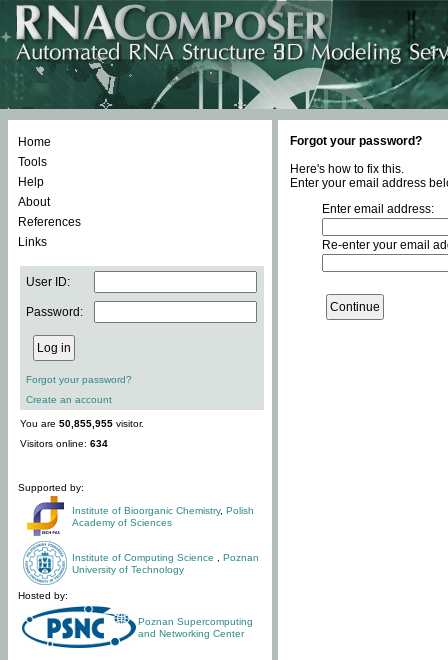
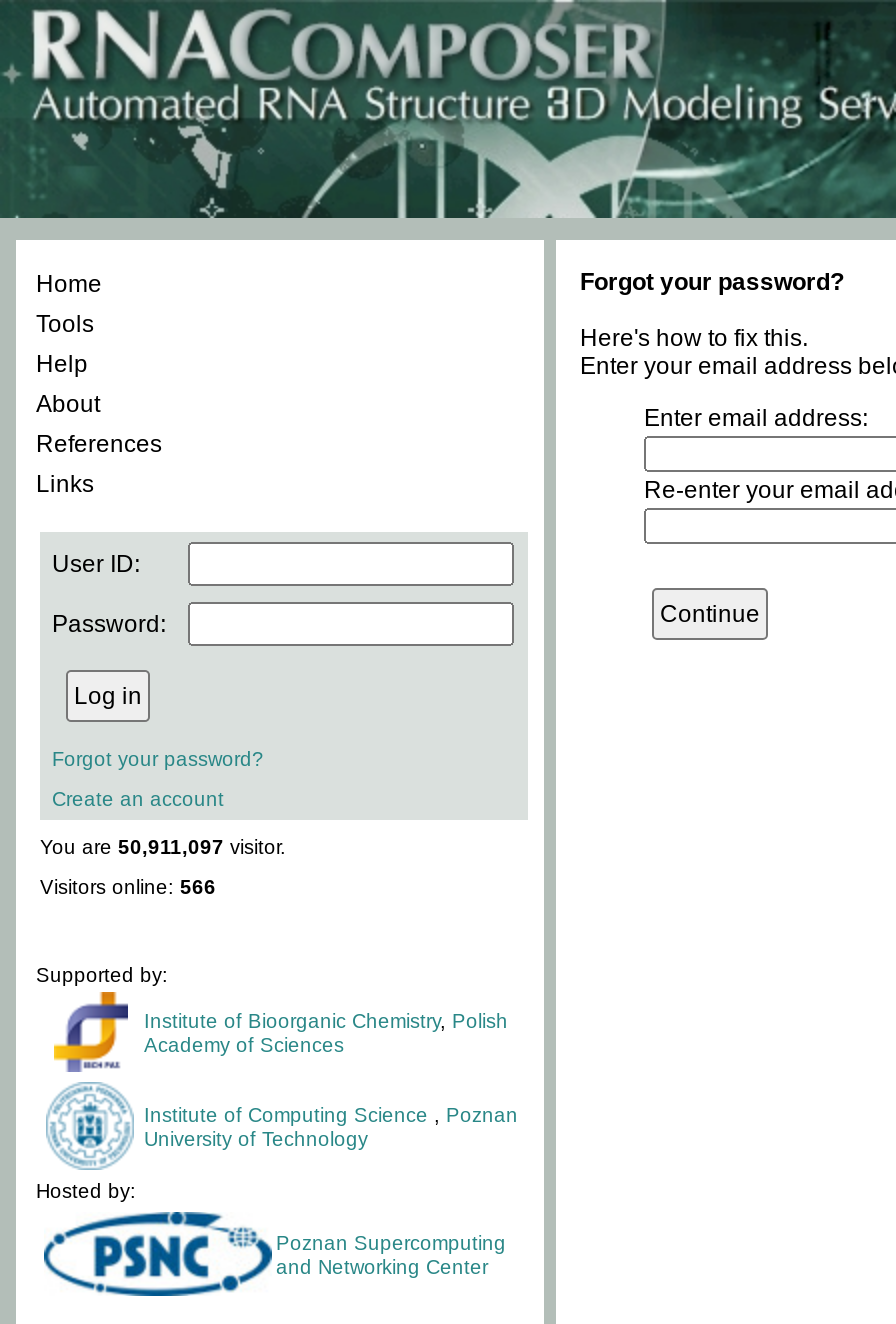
[20,418,144,429] You are 50,855,955 visitor. -> [40,836,286,858] You are 50,911,097 visitor.
[20,438,108,449] Visitors online: 634 -> [40,876,216,898] Visitors online: 566

